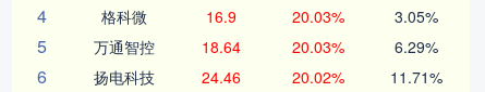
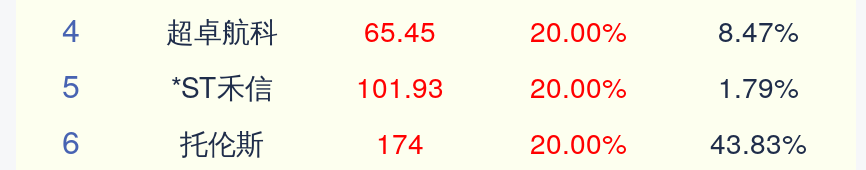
[101,6,438,27] 格科微 | 16.9 | 20.03% | 3.05% -> [166,11,798,51] 超卓航科 | 65.45 | 20.00% | 8.47%
[94,36,438,58] 万通智控 | 18.64 | 20.03% | 6.29% -> [171,67,798,107] *ST禾信 | 101.93 | 20.00% | 1.79%
[94,66,442,88] 扬电科技 | 24.46 | 20.02% | 11.71% -> [180,123,806,163] 托伦斯 | 174 | 20.00% | 43.83%

